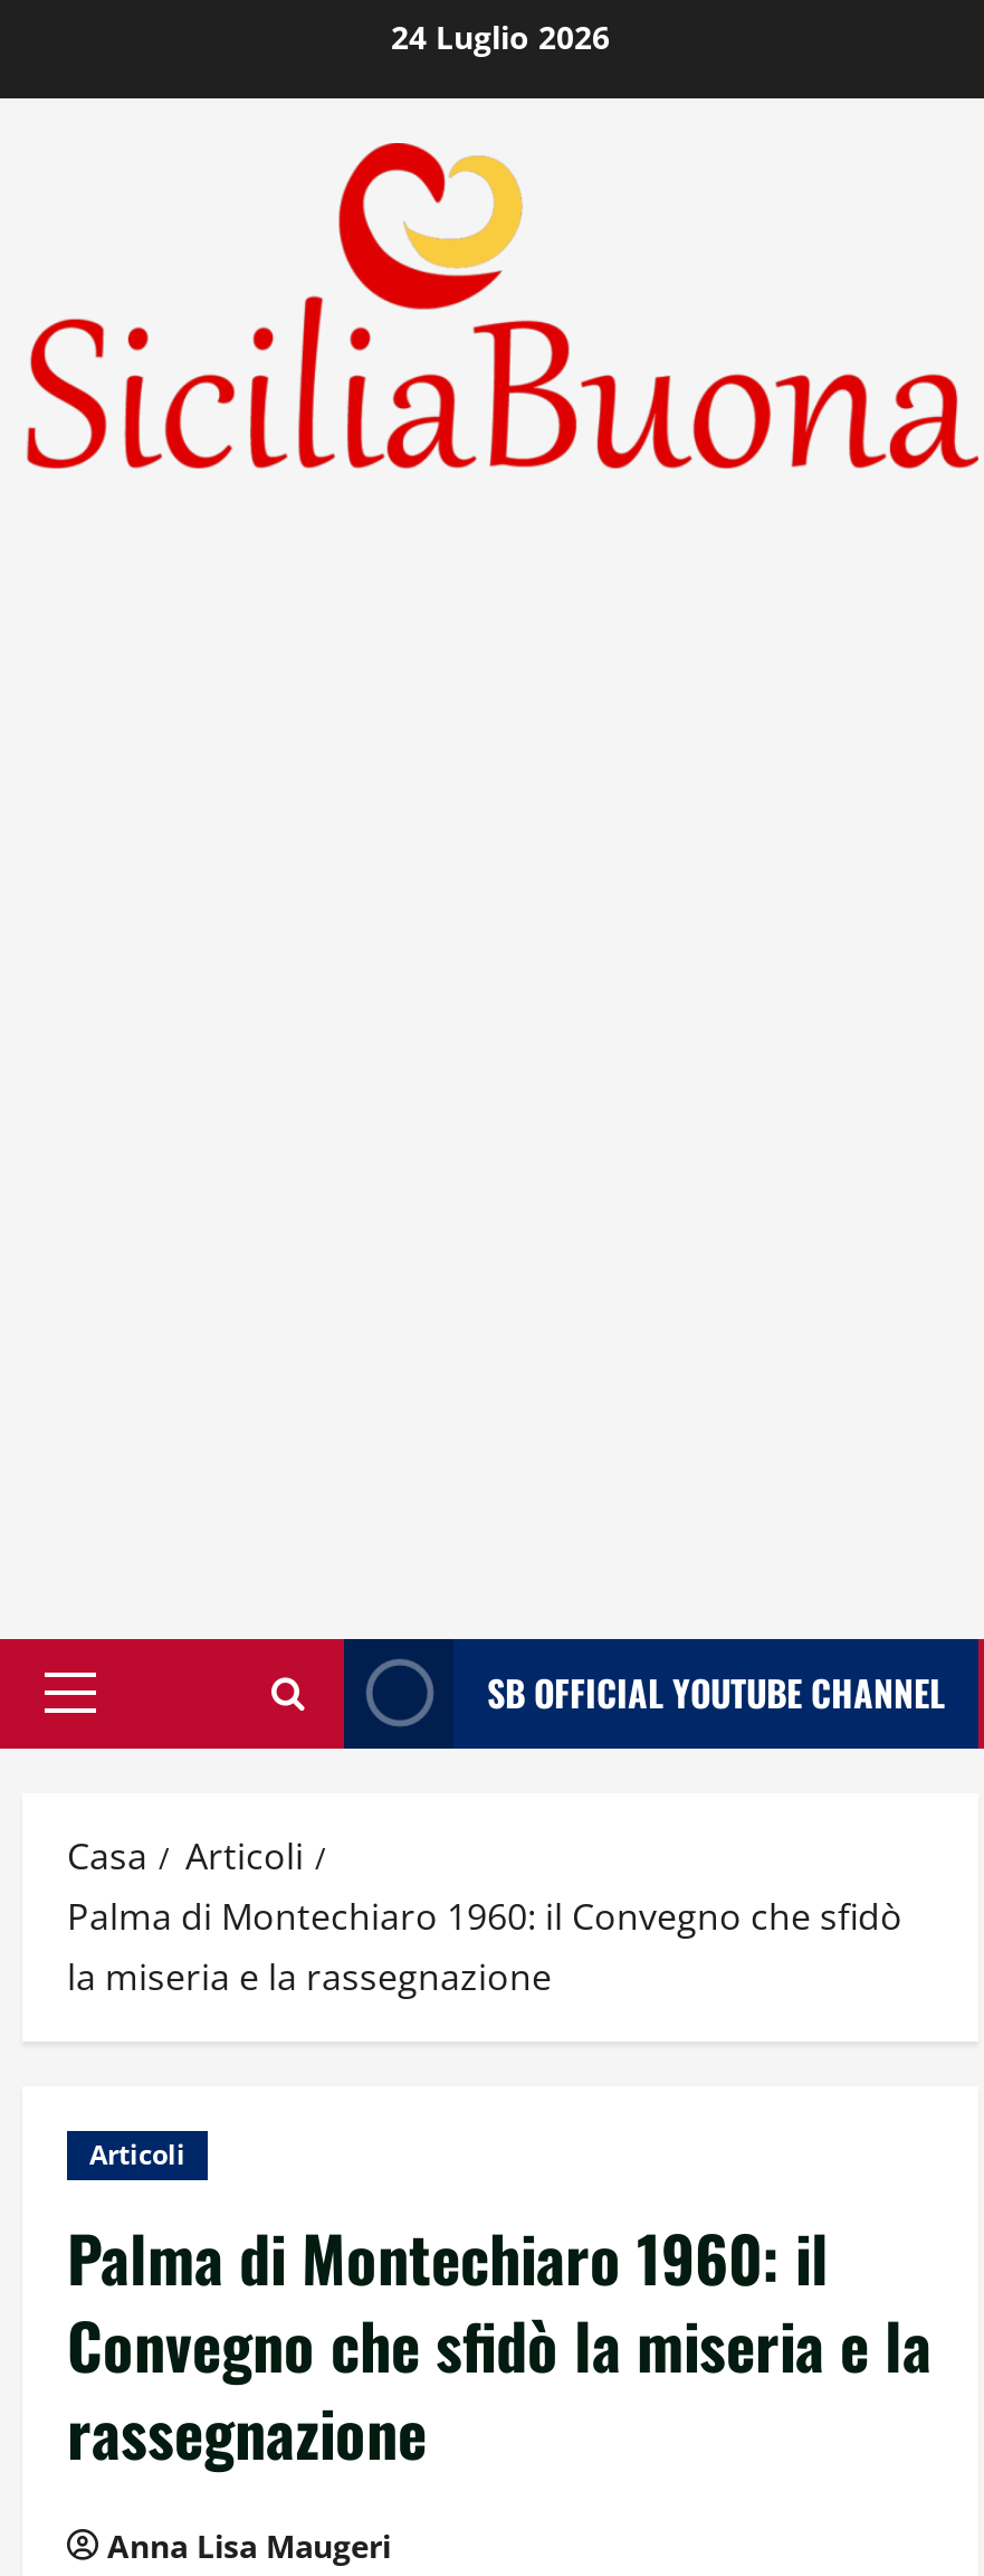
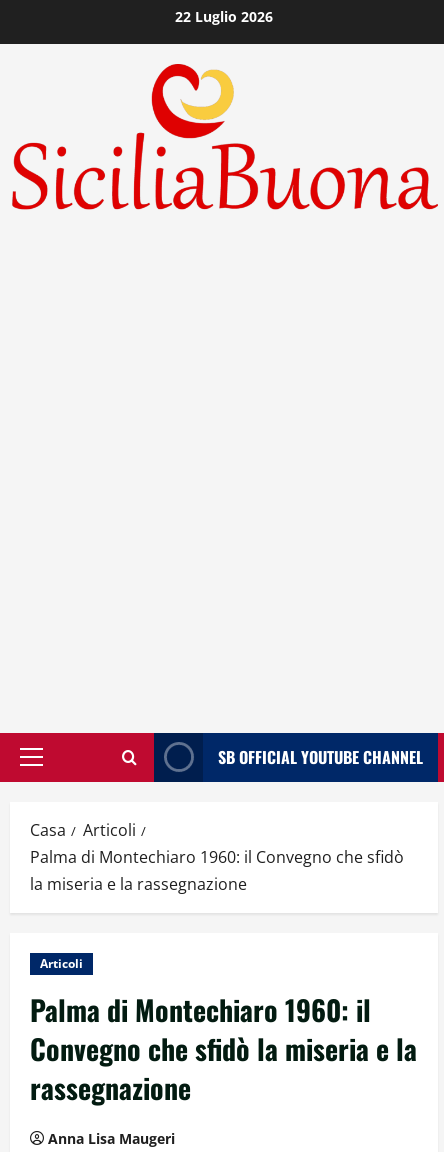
[391,16,610,58] 24 Luglio 2026 -> [175,7,273,26] 22 Luglio 2026

